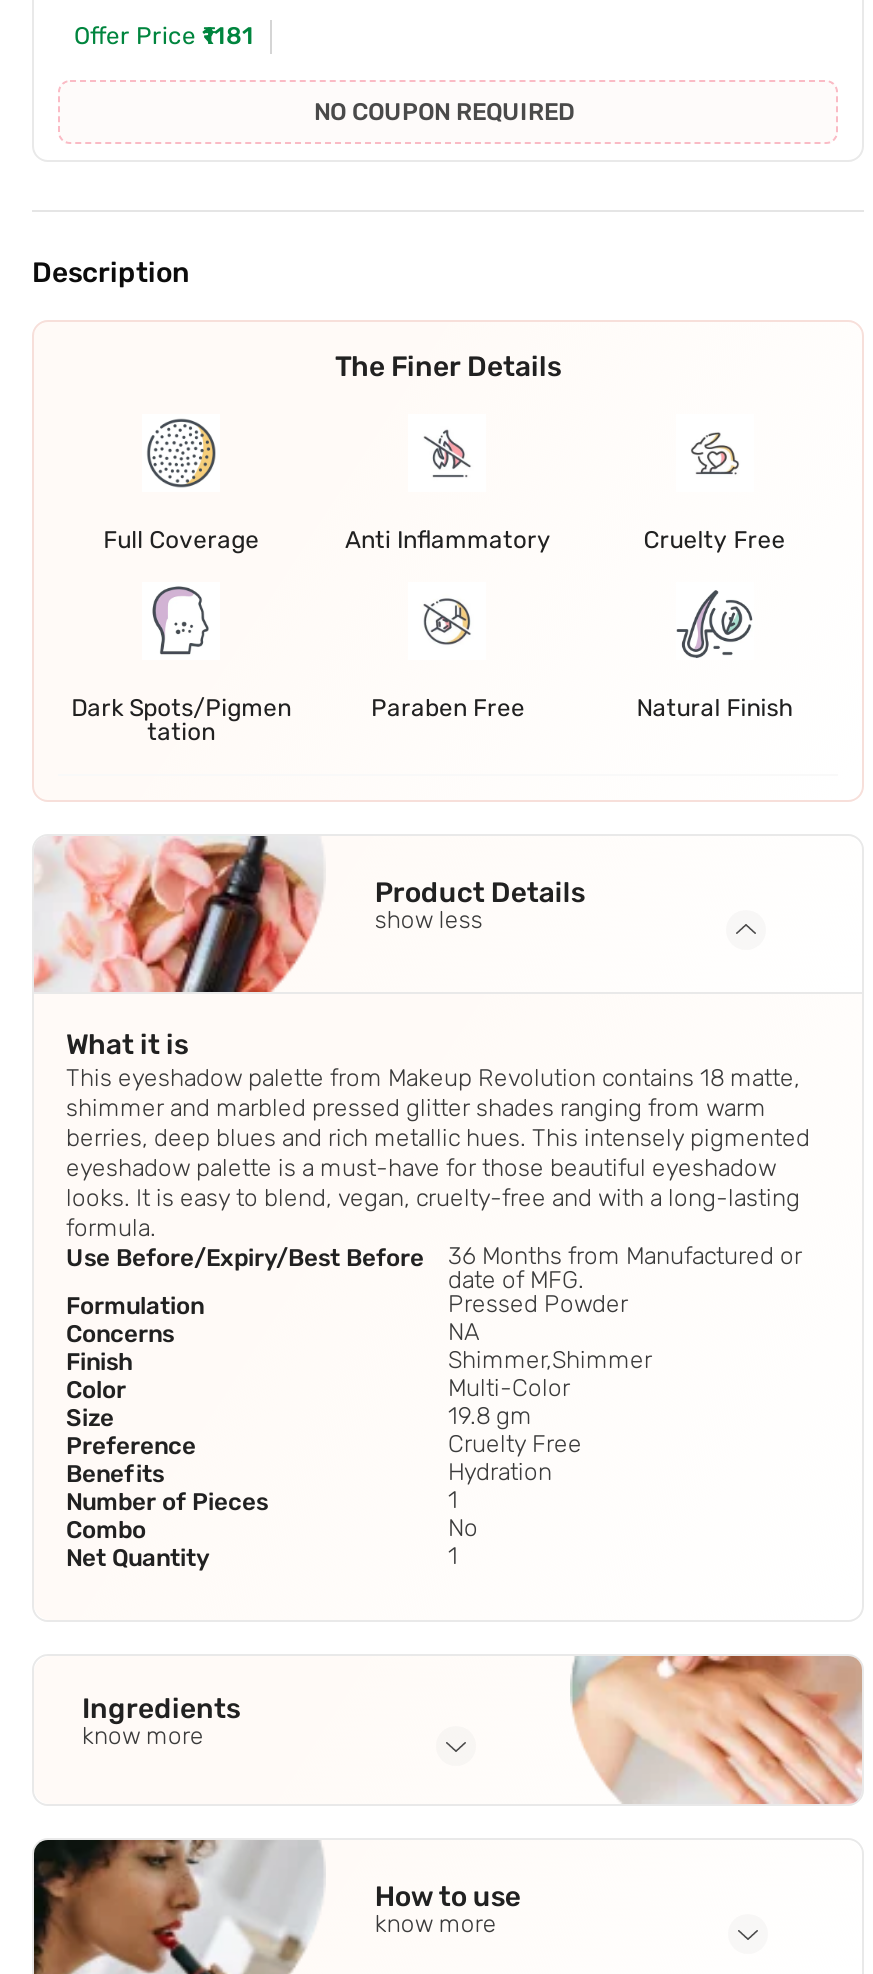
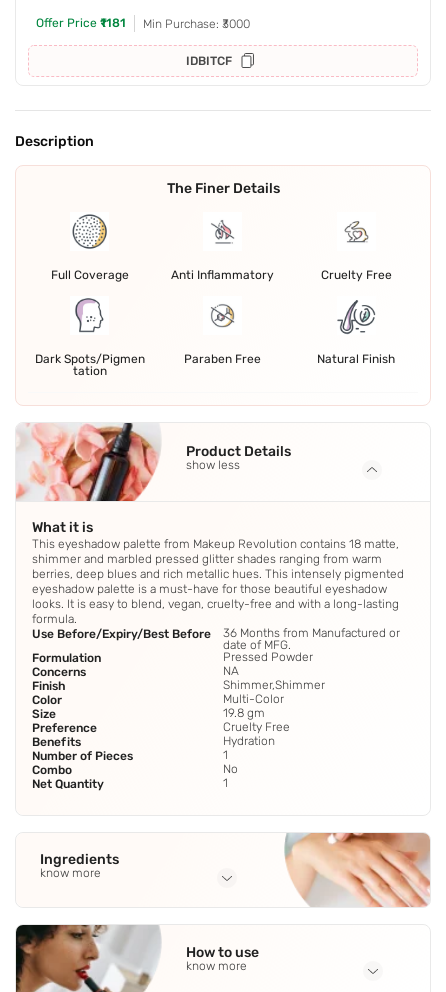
[314,99,574,127] NO COUPON REQUIRED -> [143,17,250,68] Min Purchase: ₹3000 | IDBITCF

